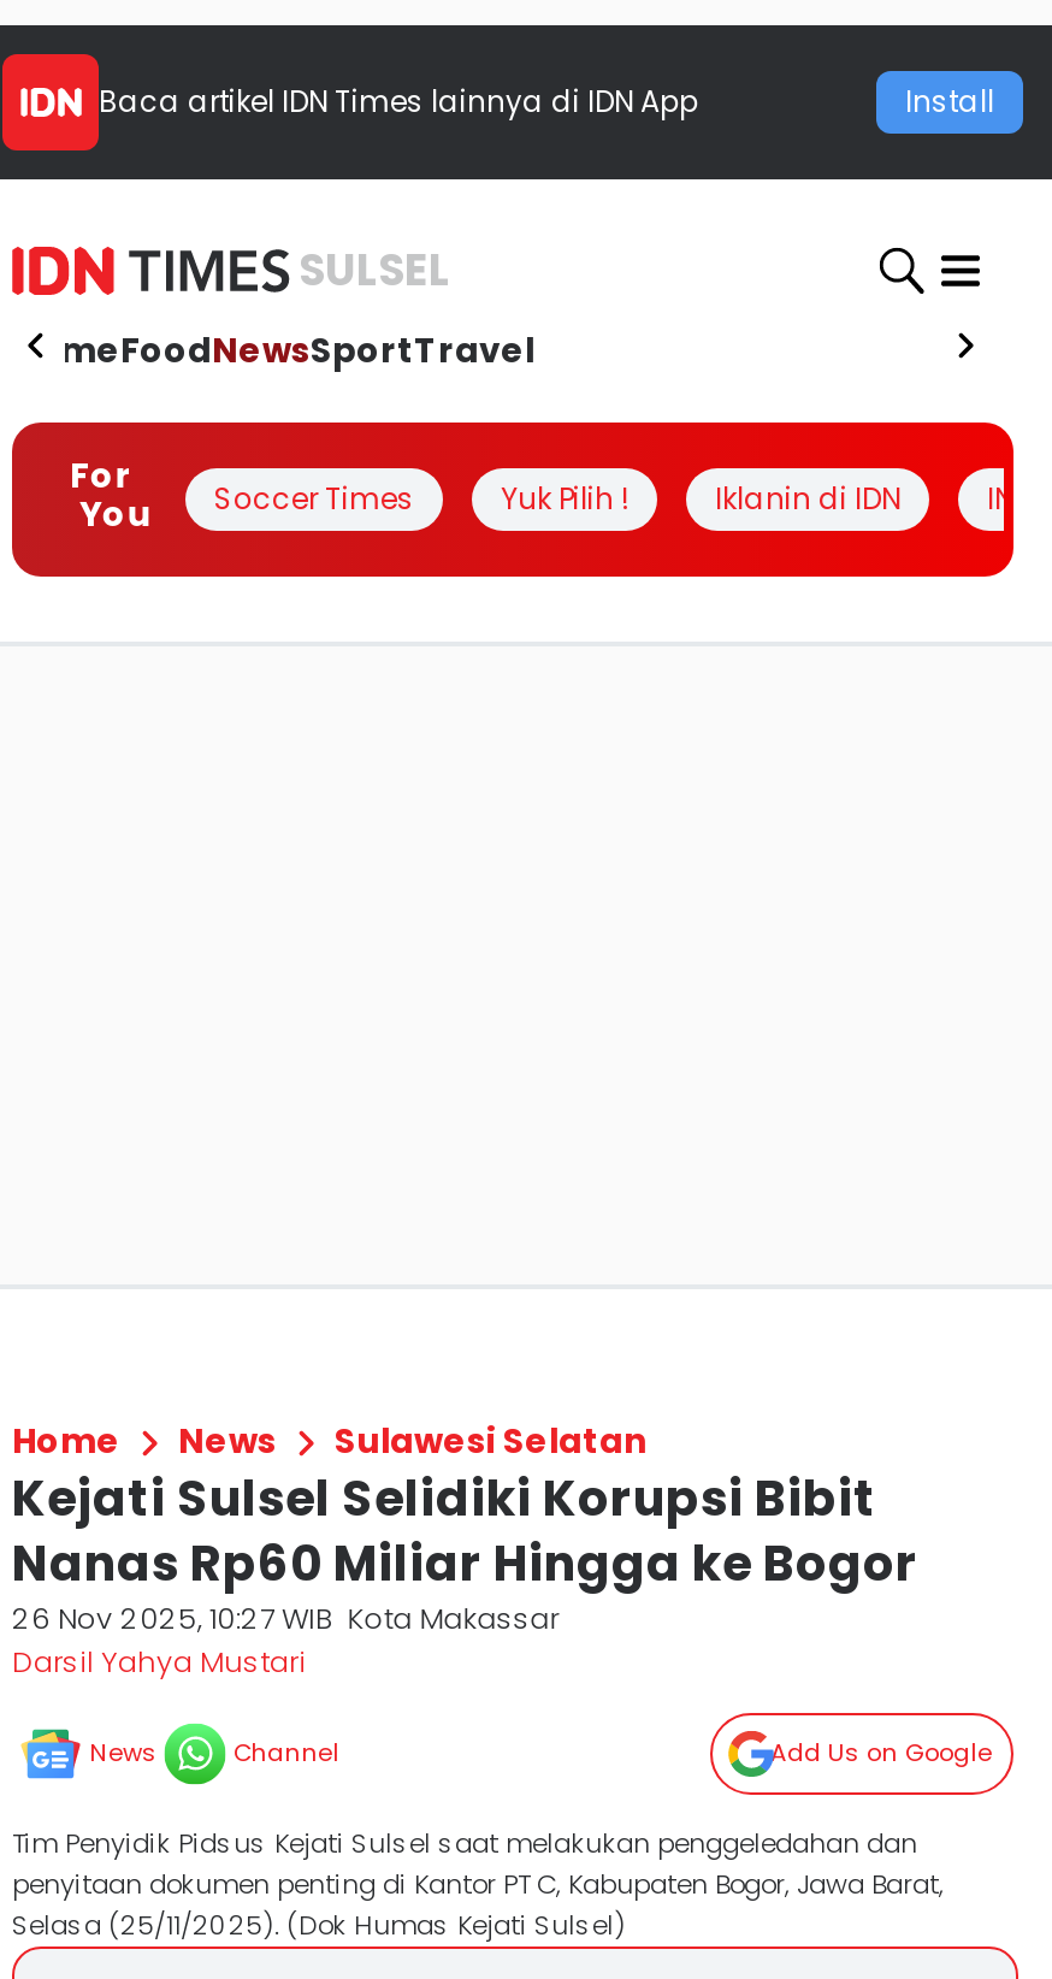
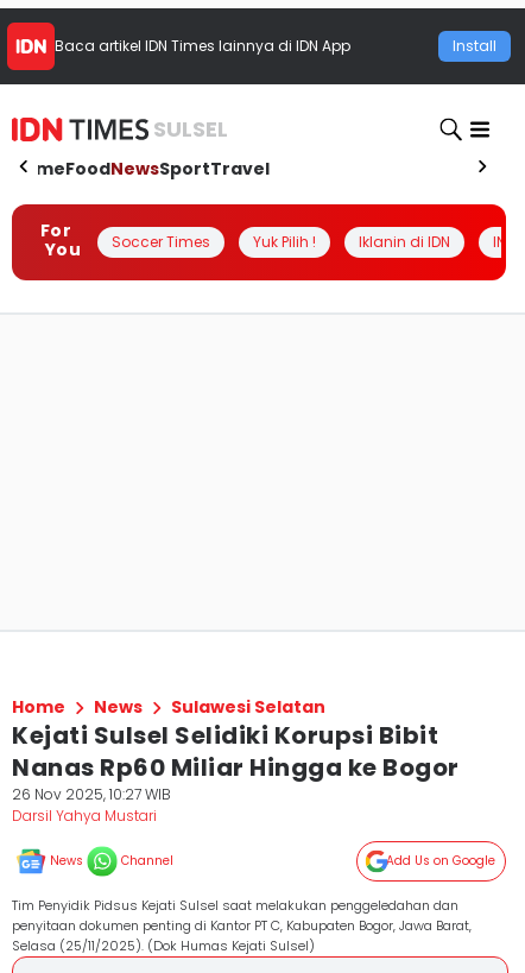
[12,1597,559,1638] 26 Nov 2025, 10:27 WIB Kota Makassar -> [12,784,171,804] 26 Nov 2025, 10:27 WIB

